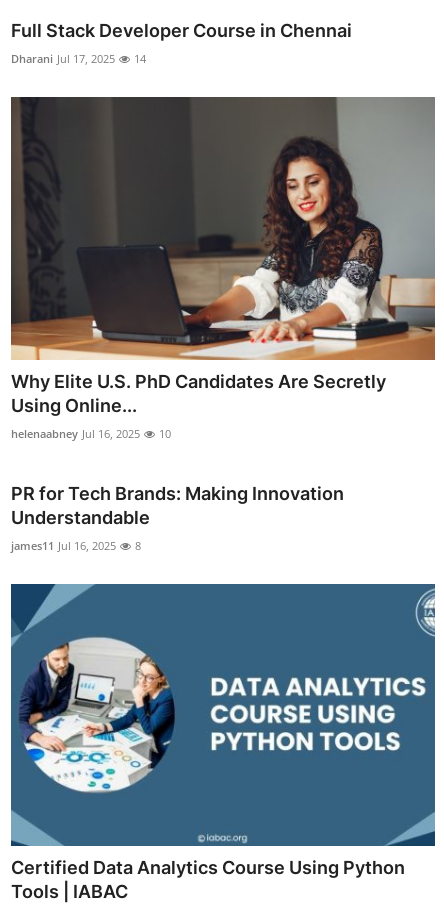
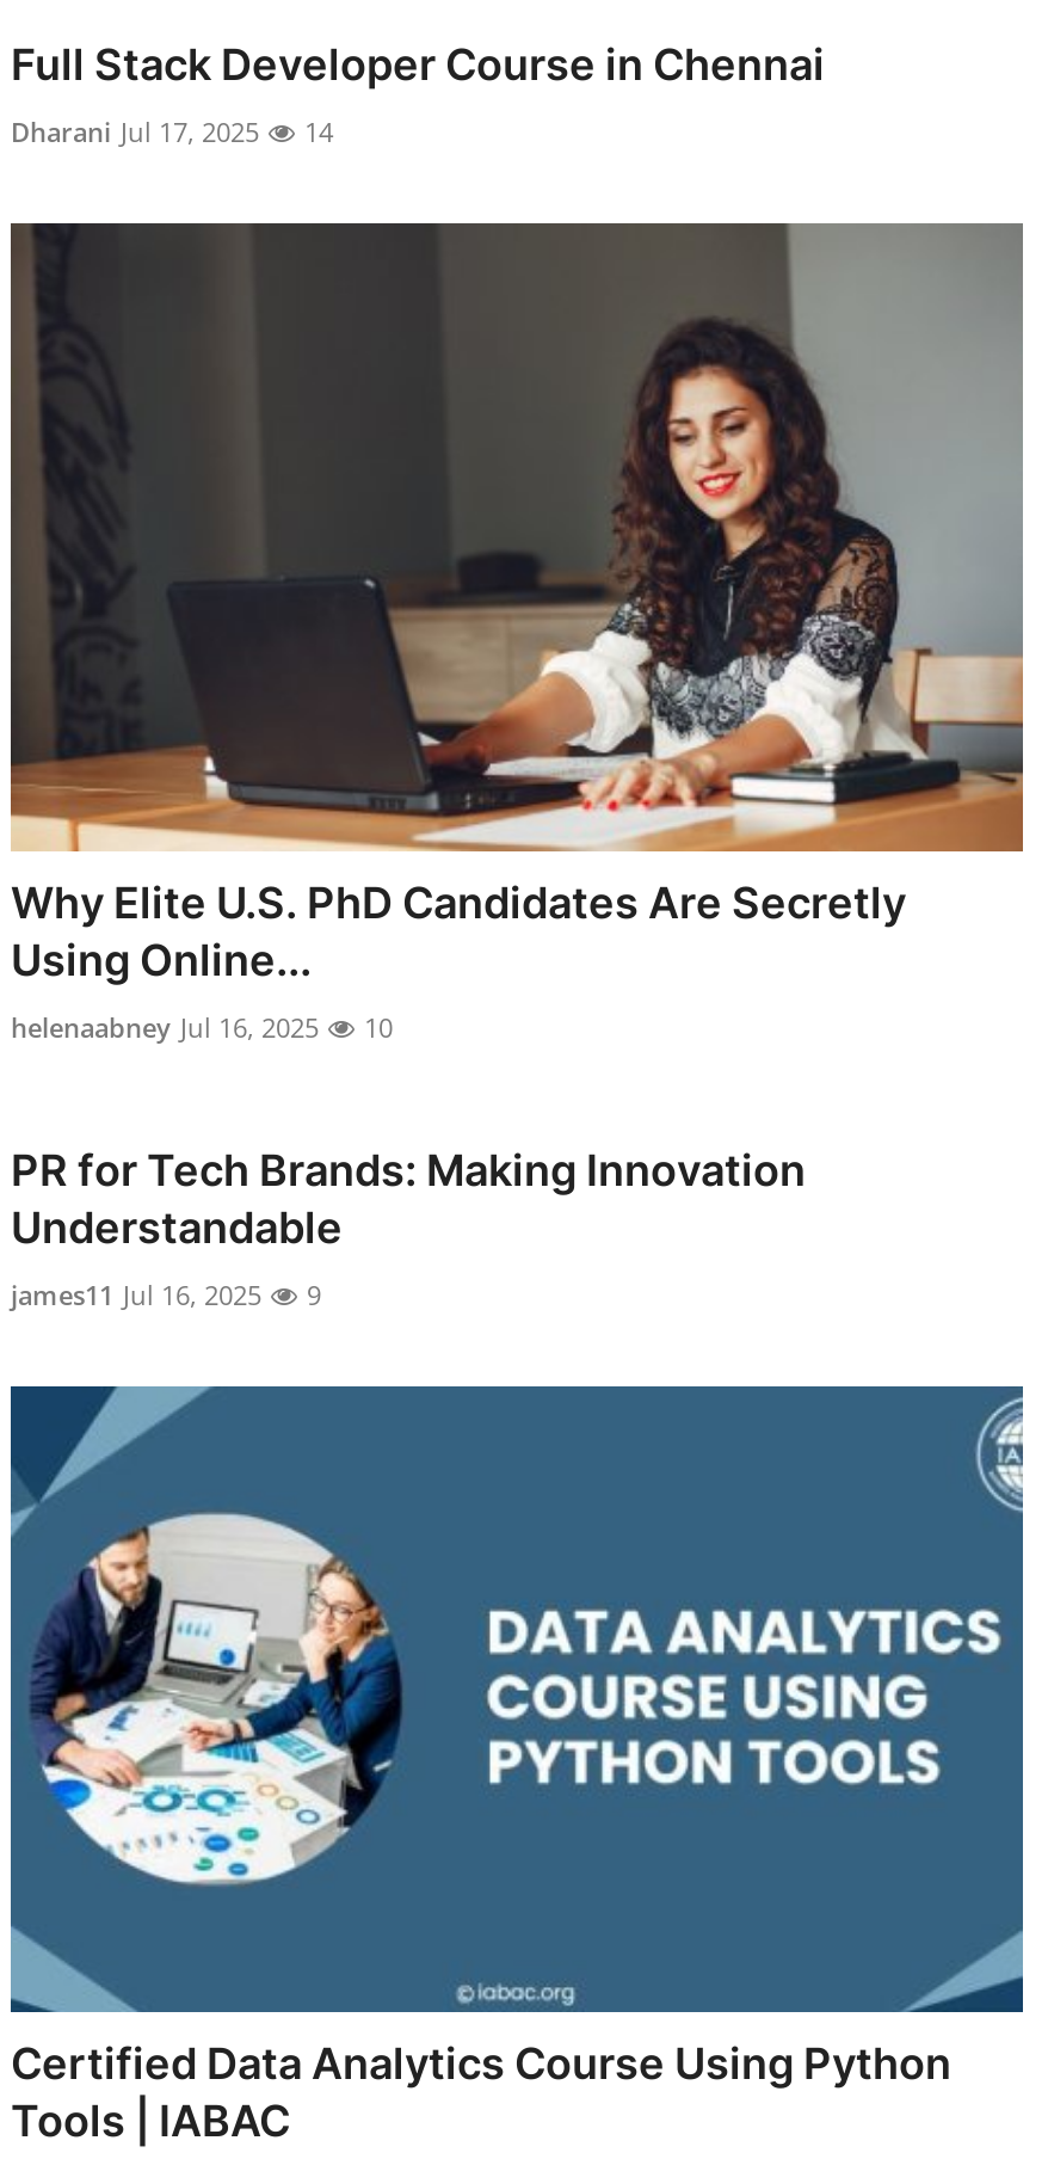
[11,538,141,553] james11 Jul 16, 2025 8 -> [11,1276,321,1312] james11 Jul 16, 2025 9

